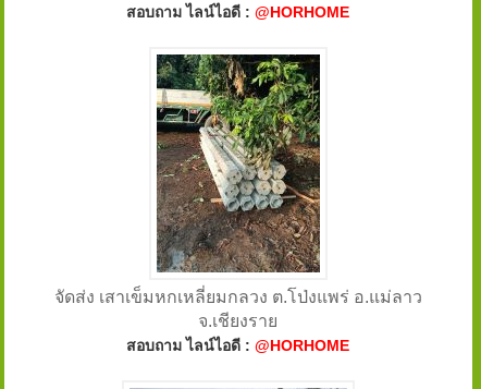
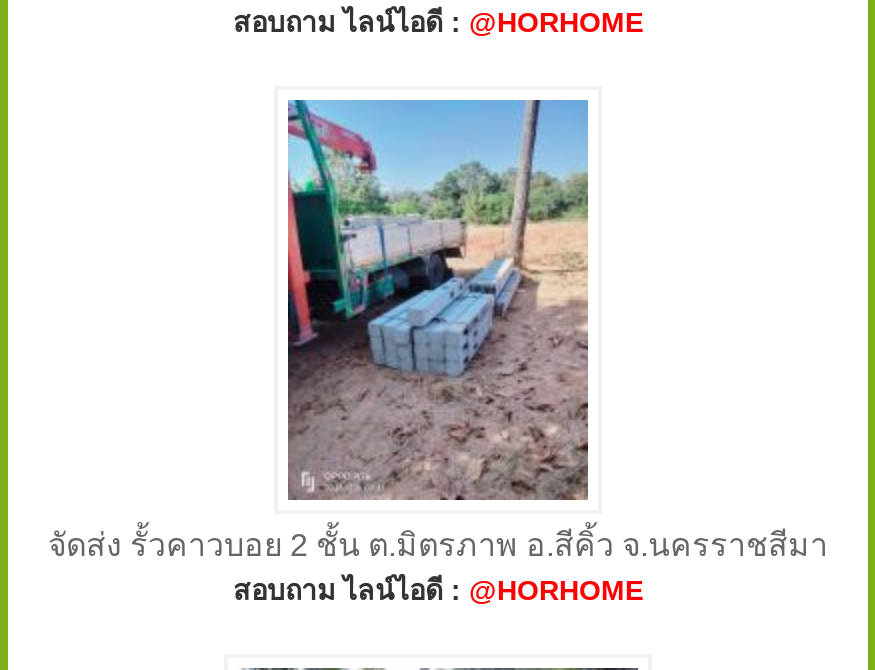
[54,53,422,330] [image] | จัดส่ง เสาเข็มหกเหลี่ยมกลวง ต.โป่งแพร่ อ.แม่ลาว | จ.เชียงราย -> [48,98,828,562] [image] | จัดส่ง รั้วคาวบอย 2 ชั้น ต.มิตรภาพ อ.สีคิ้ว จ.นครราชสีมา

